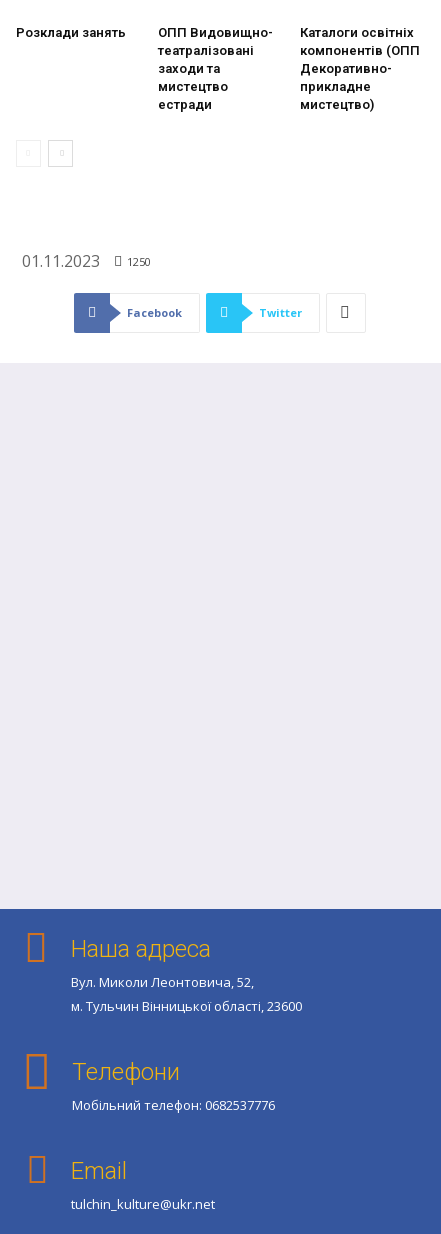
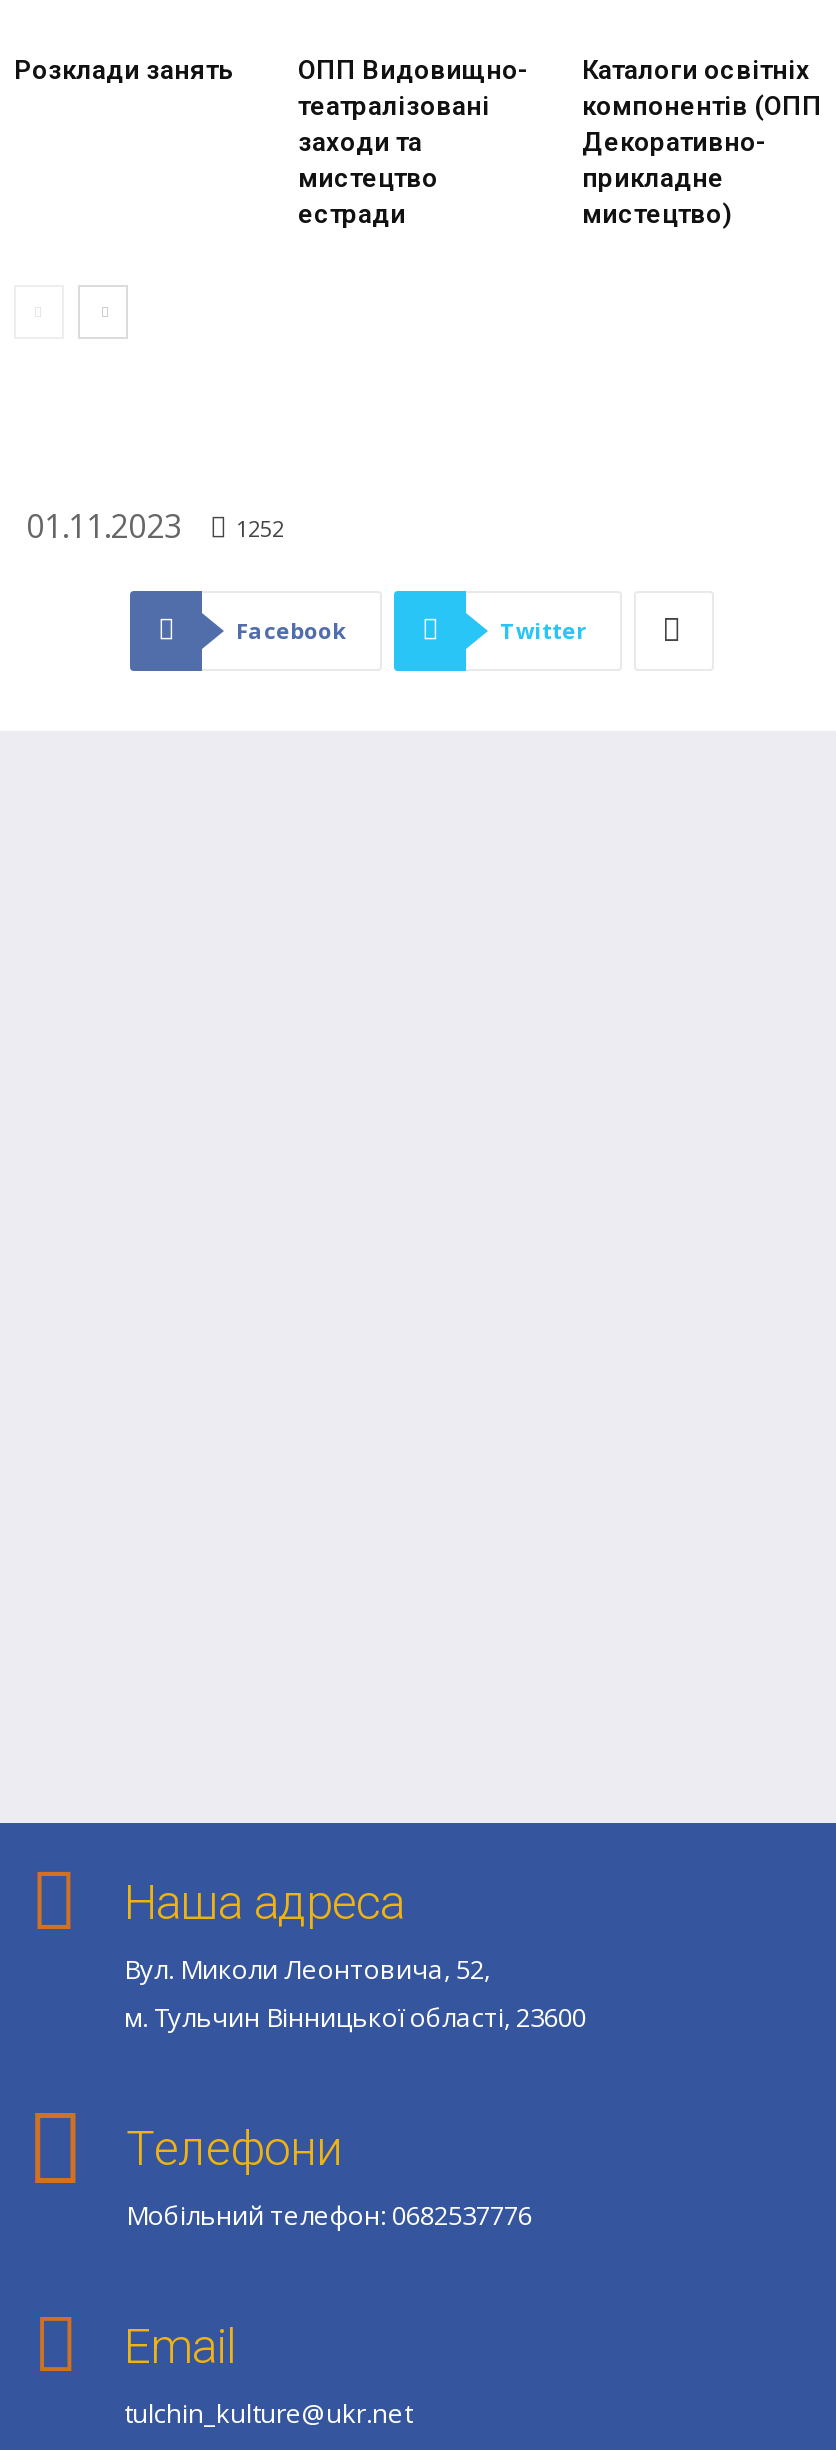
[22,250,151,272] 01.11.2023 1250 -> [26,505,284,549] 01.11.2023 1252

